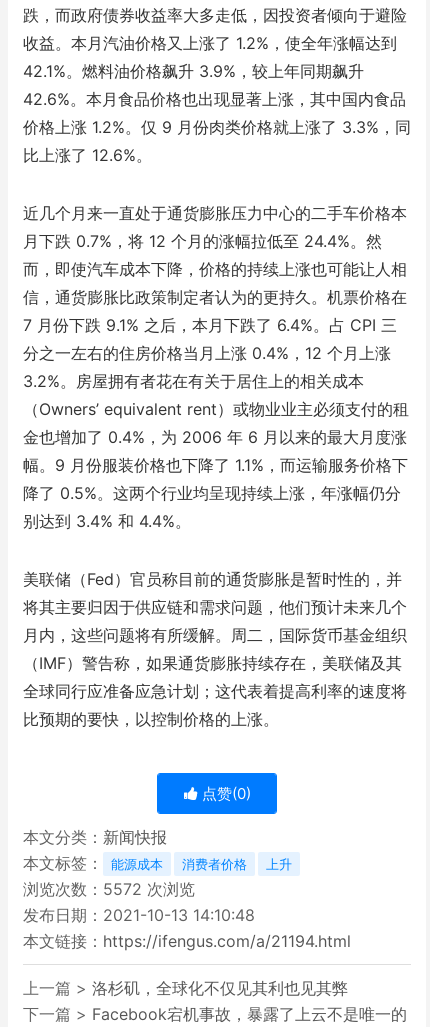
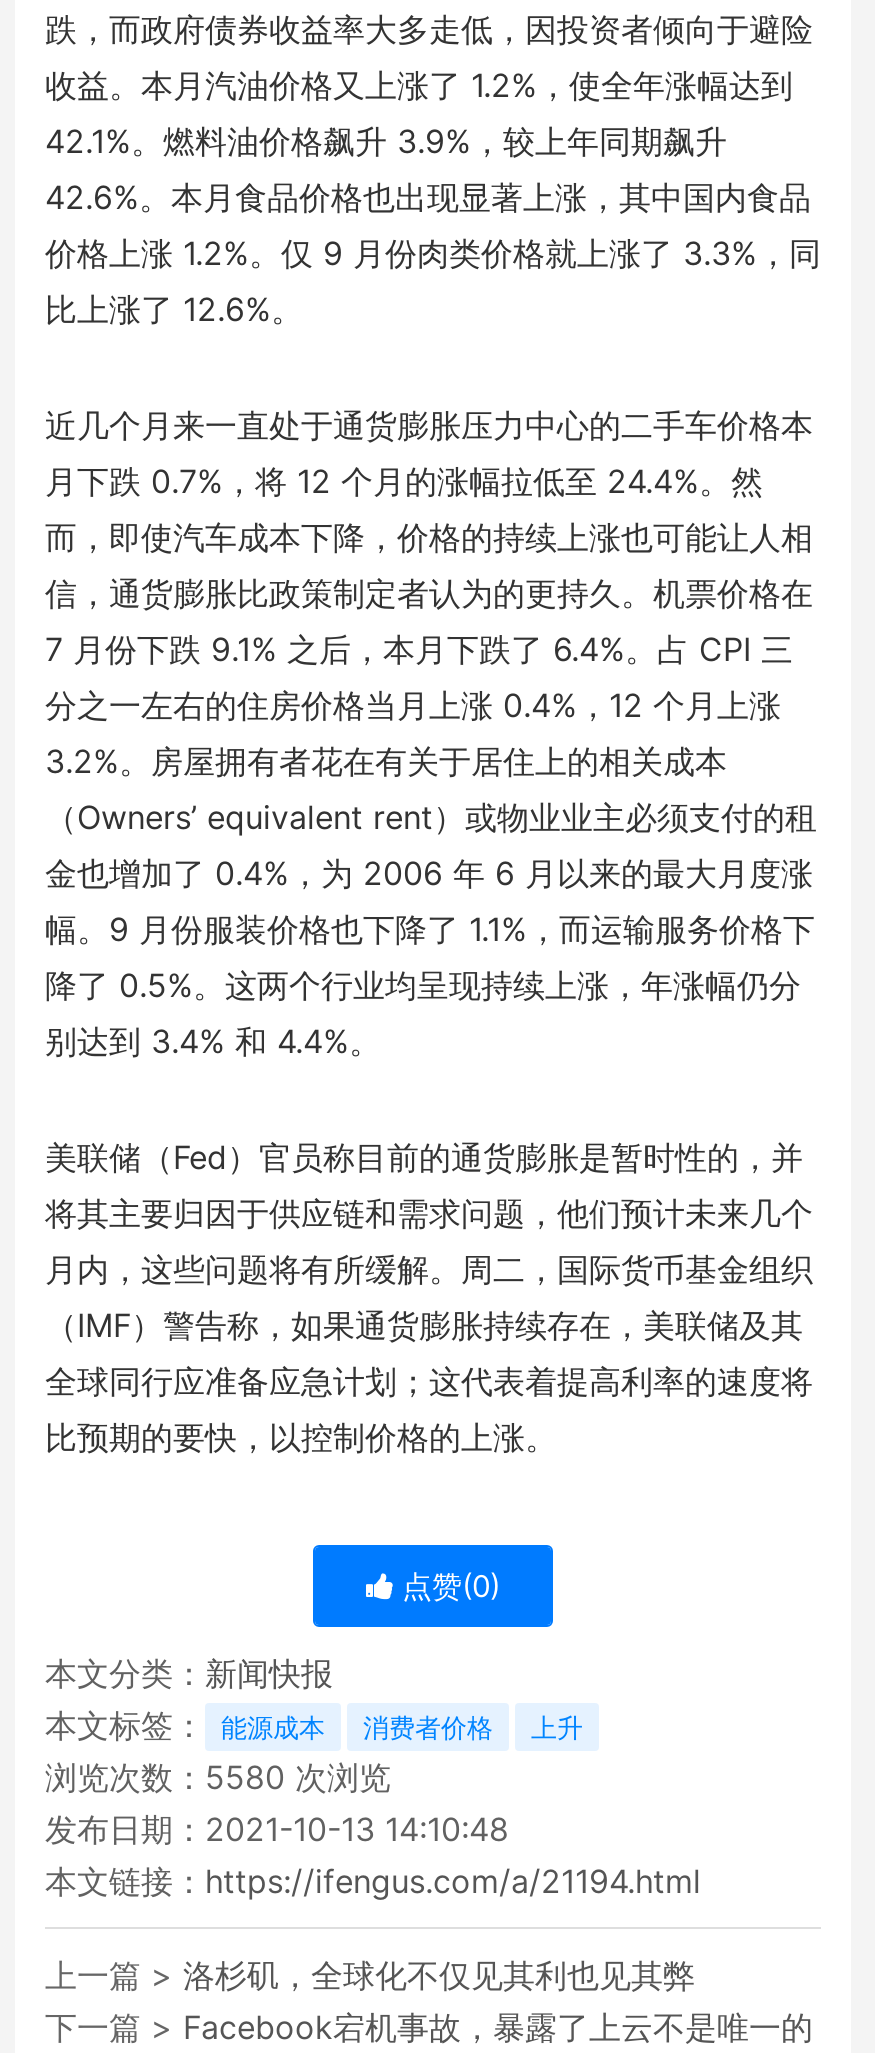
[23,879,195,899] 浏览次数：5572次浏览 -> [45,1757,391,1797] 浏览次数：5580次浏览

